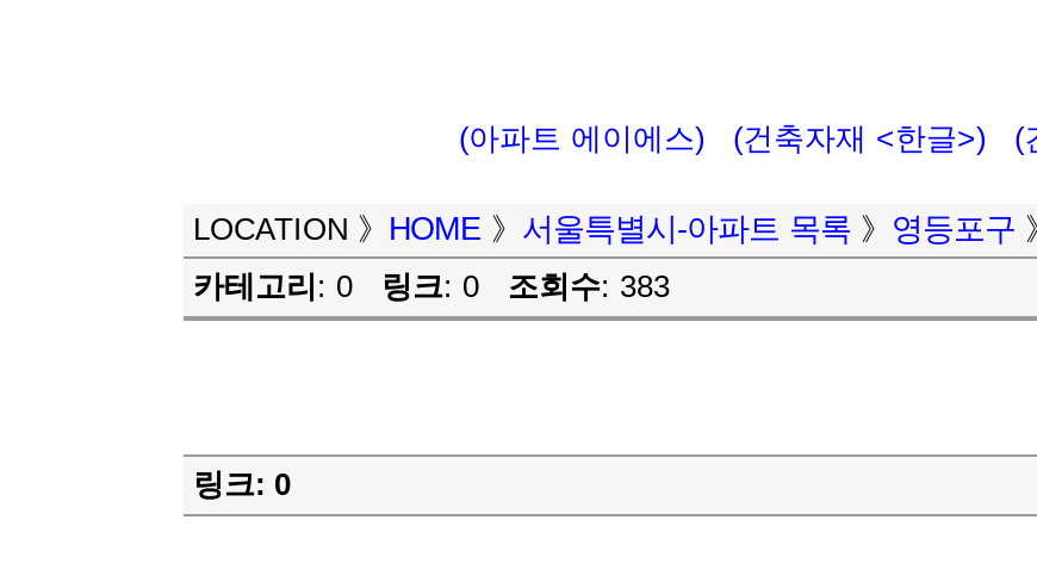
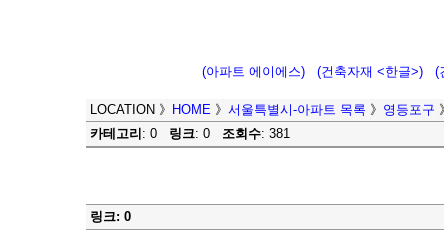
[193,268,670,304] 카테고리: 0 링크: 0 조회수: 383 -> [90,126,290,141] 카테고리: 0 링크: 0 조회수: 381

